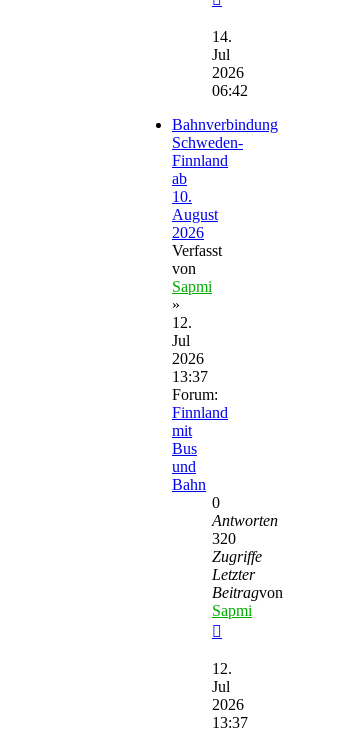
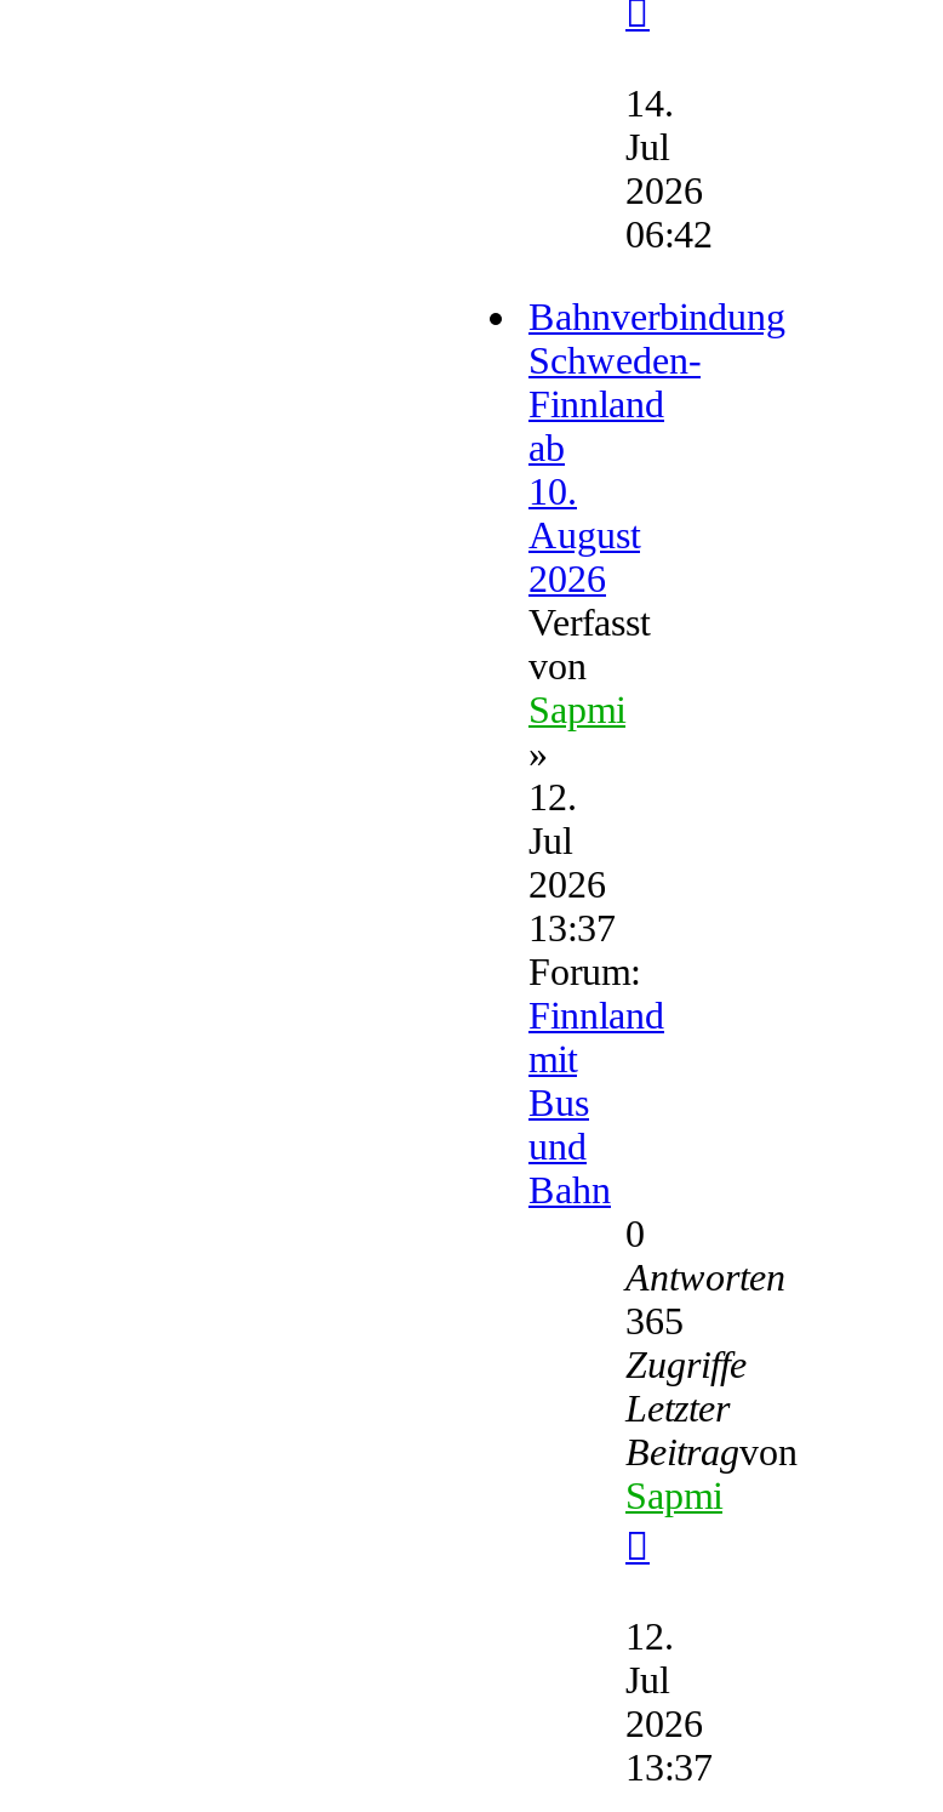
[212,530,236,547] 320 -> [625,1300,684,1341] 365

